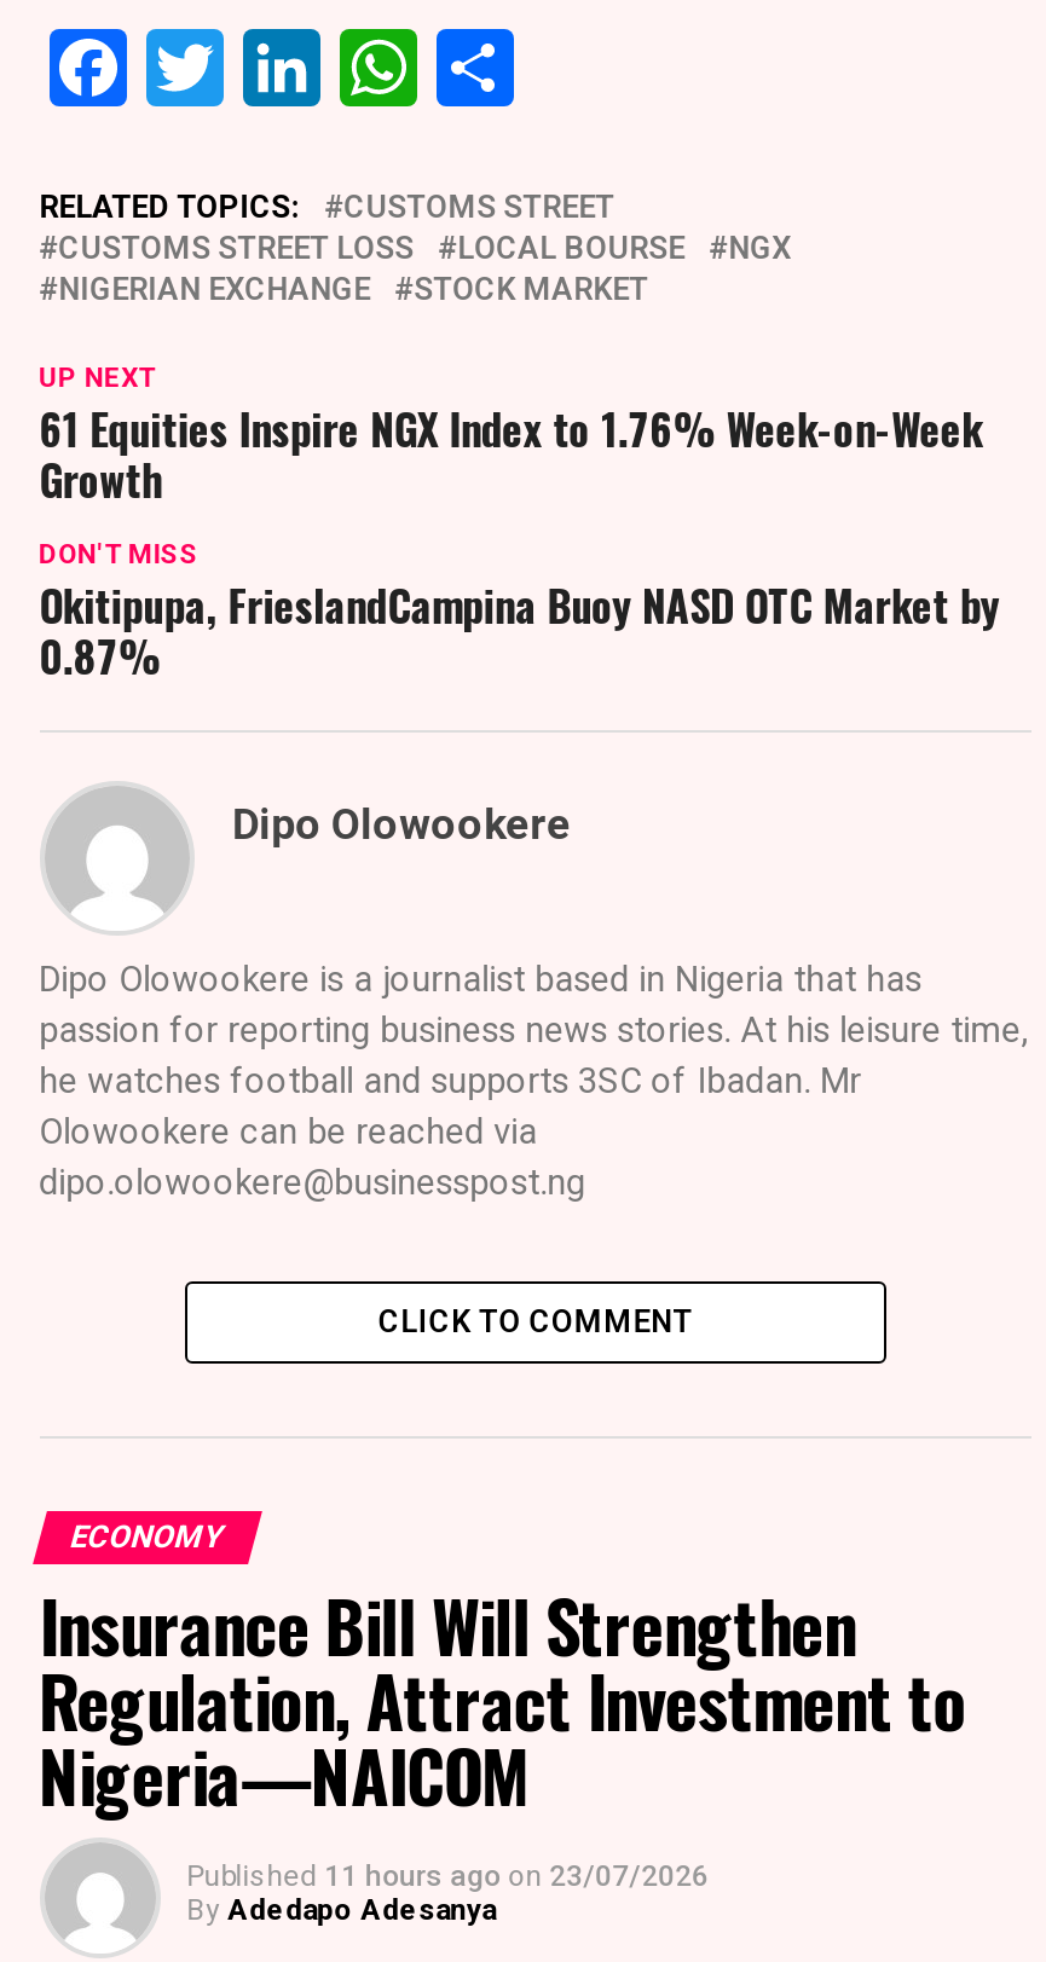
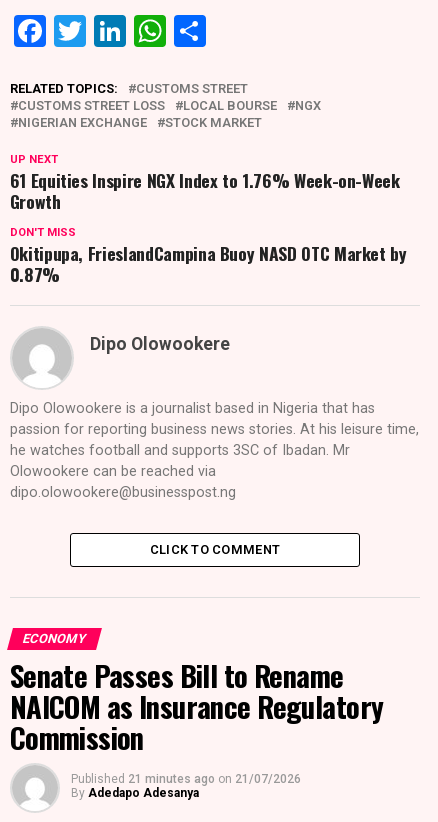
[39,1575,965,1894] Insurance Bill Will Strengthen | Regulation, Attract Investment to | Nigeria—NAICOM | Published 11 hours ago on 23/07/2026 -> [10,654,383,786] Senate Passes Bill to Rename | NAICOM as Insurance Regulatory | Commission | Published 21 minutes ago on 21/07/2026

